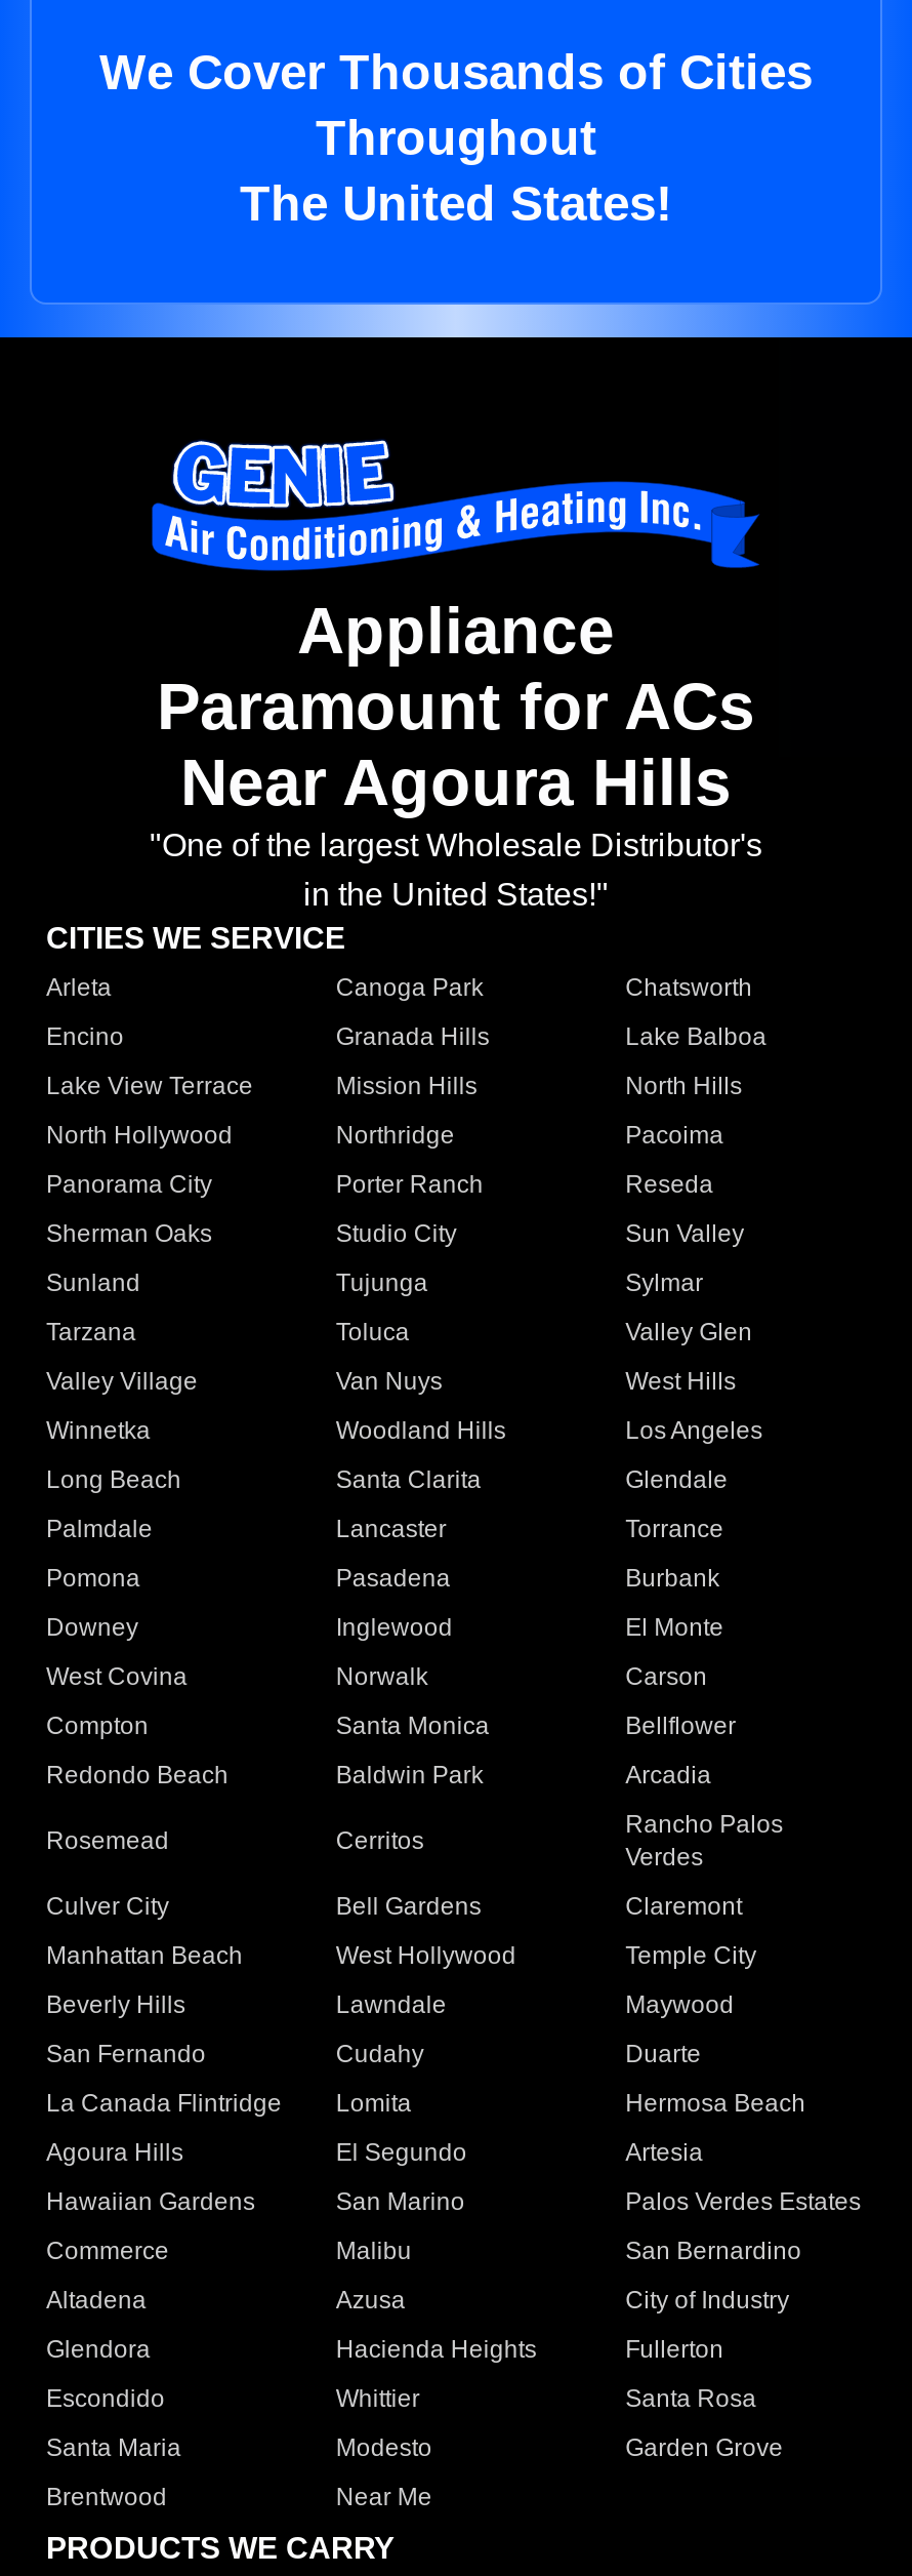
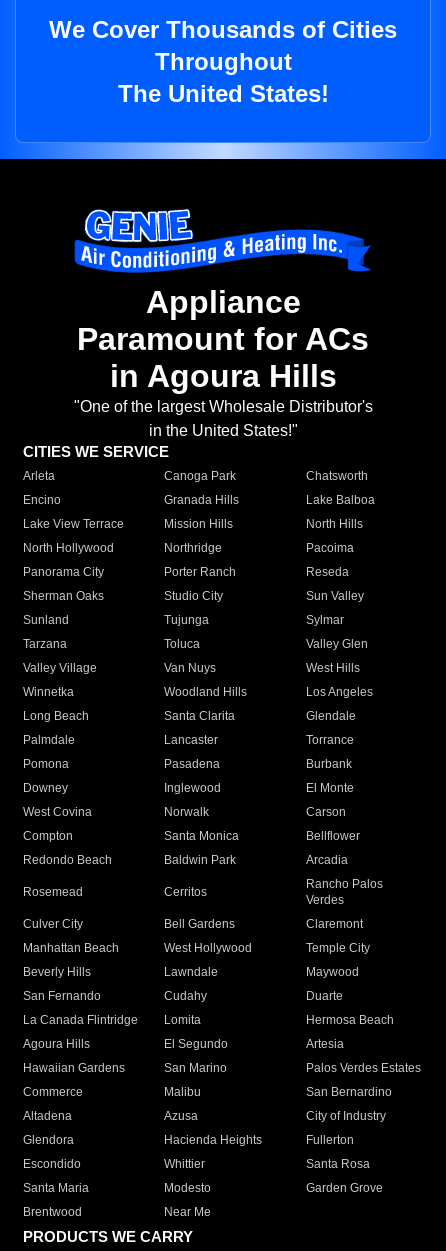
[180,746,732,820] Near Agoura Hills -> [109,358,336,394] in Agoura Hills

